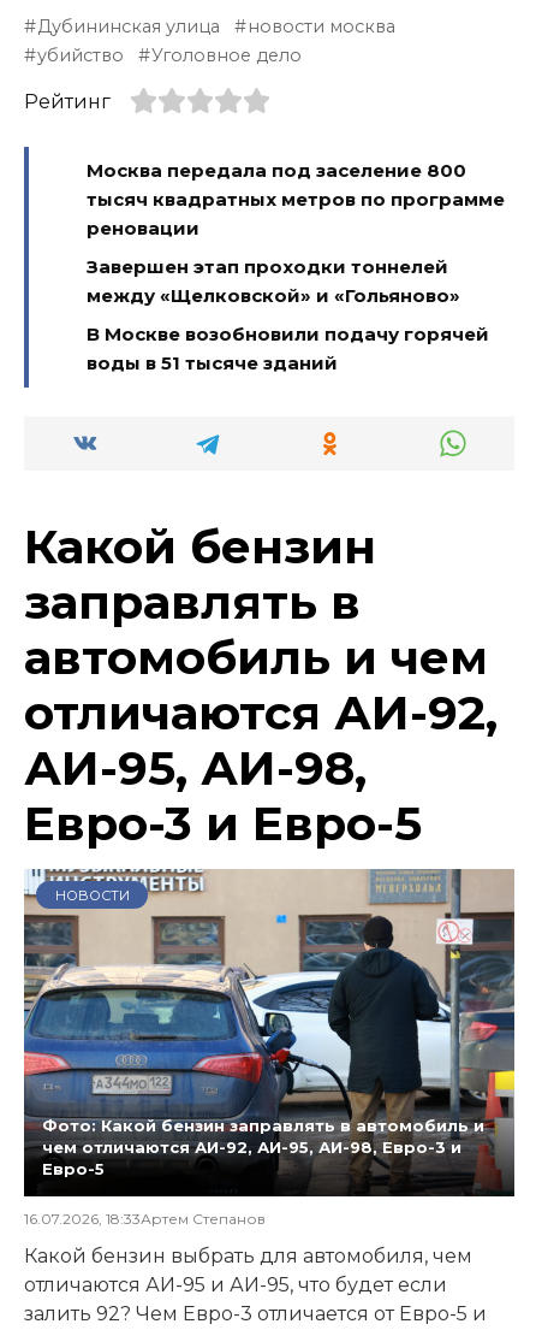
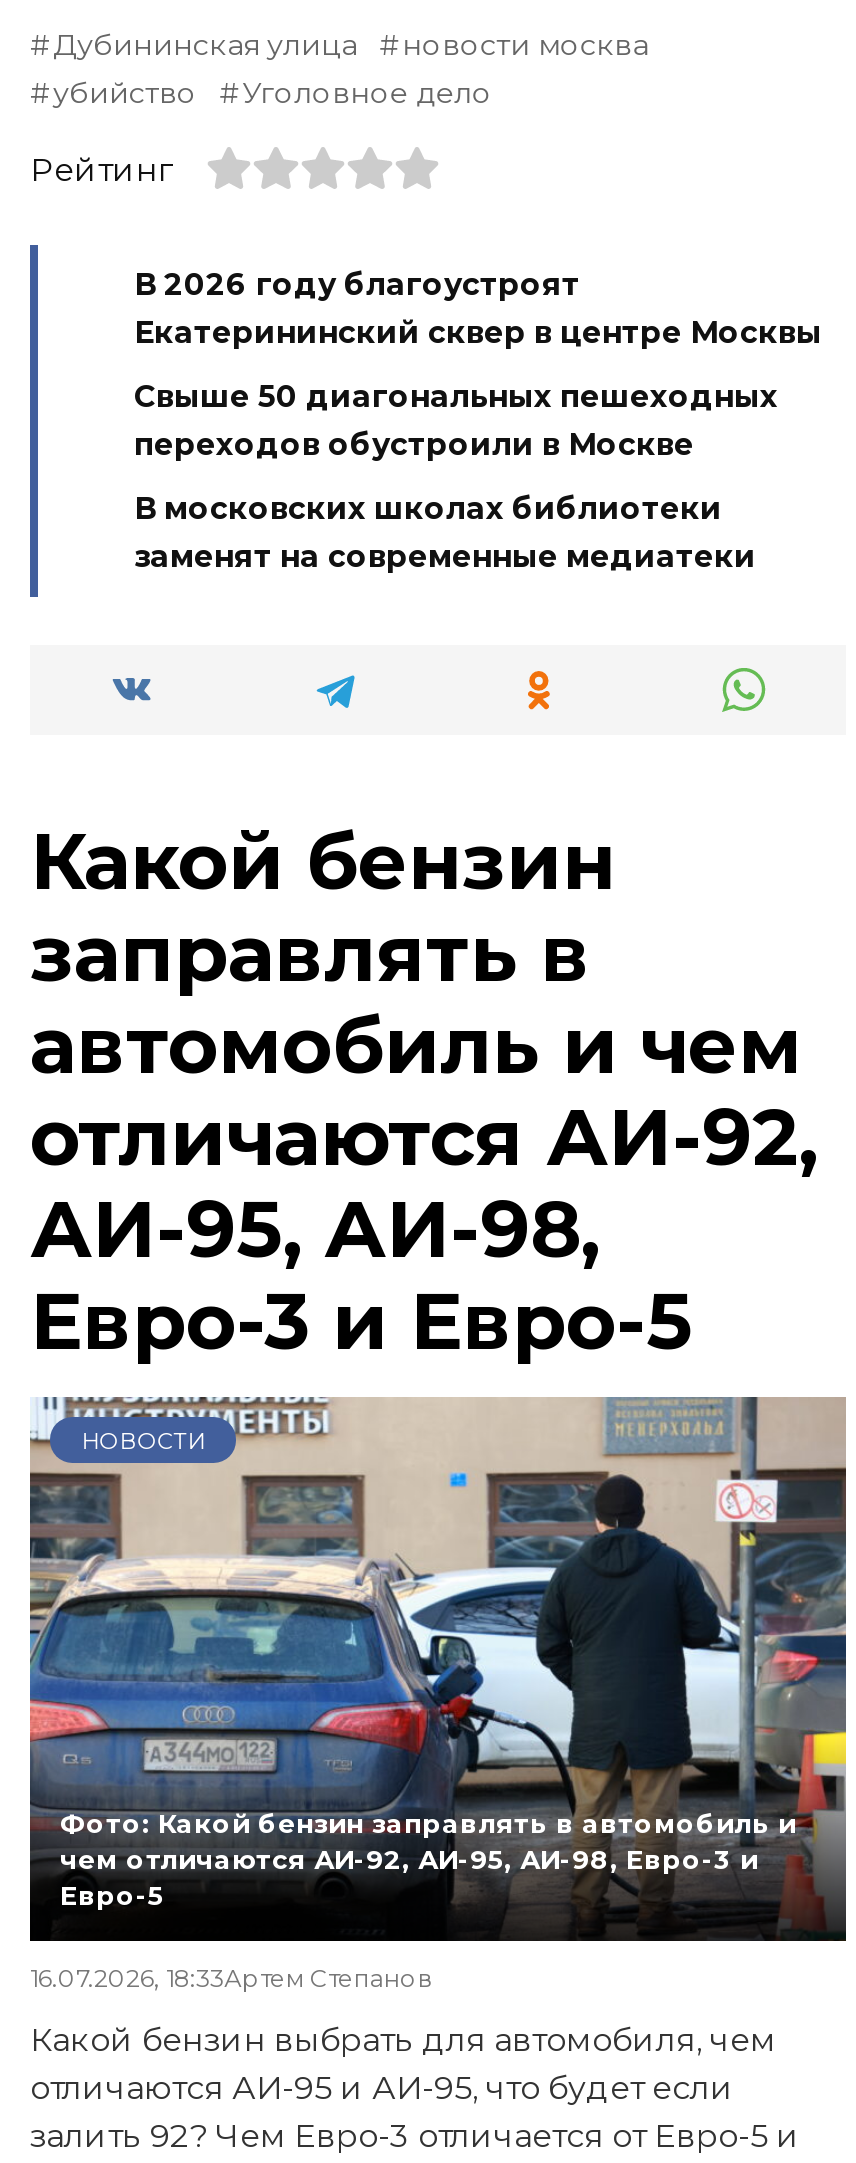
[87,159,505,240] Москва передала под заселение 800 | тысяч квадратных метров по программе | реновации -> [134,265,822,351] В 2026 году благоустроят | Екатерининский сквер в центре Москвы
[87,255,460,307] Завершен этап проходки тоннелей | между «Щелковской» и «Гольяново» -> [134,377,778,463] Свыше 50 диагональных пешеходных | переходов обустроили в Москве
[87,323,489,375] В Москве возобновили подачу горячей | воды в 51 тысяче зданий -> [134,489,756,575] В московских школах библиотеки | заменят на современные медиатеки

